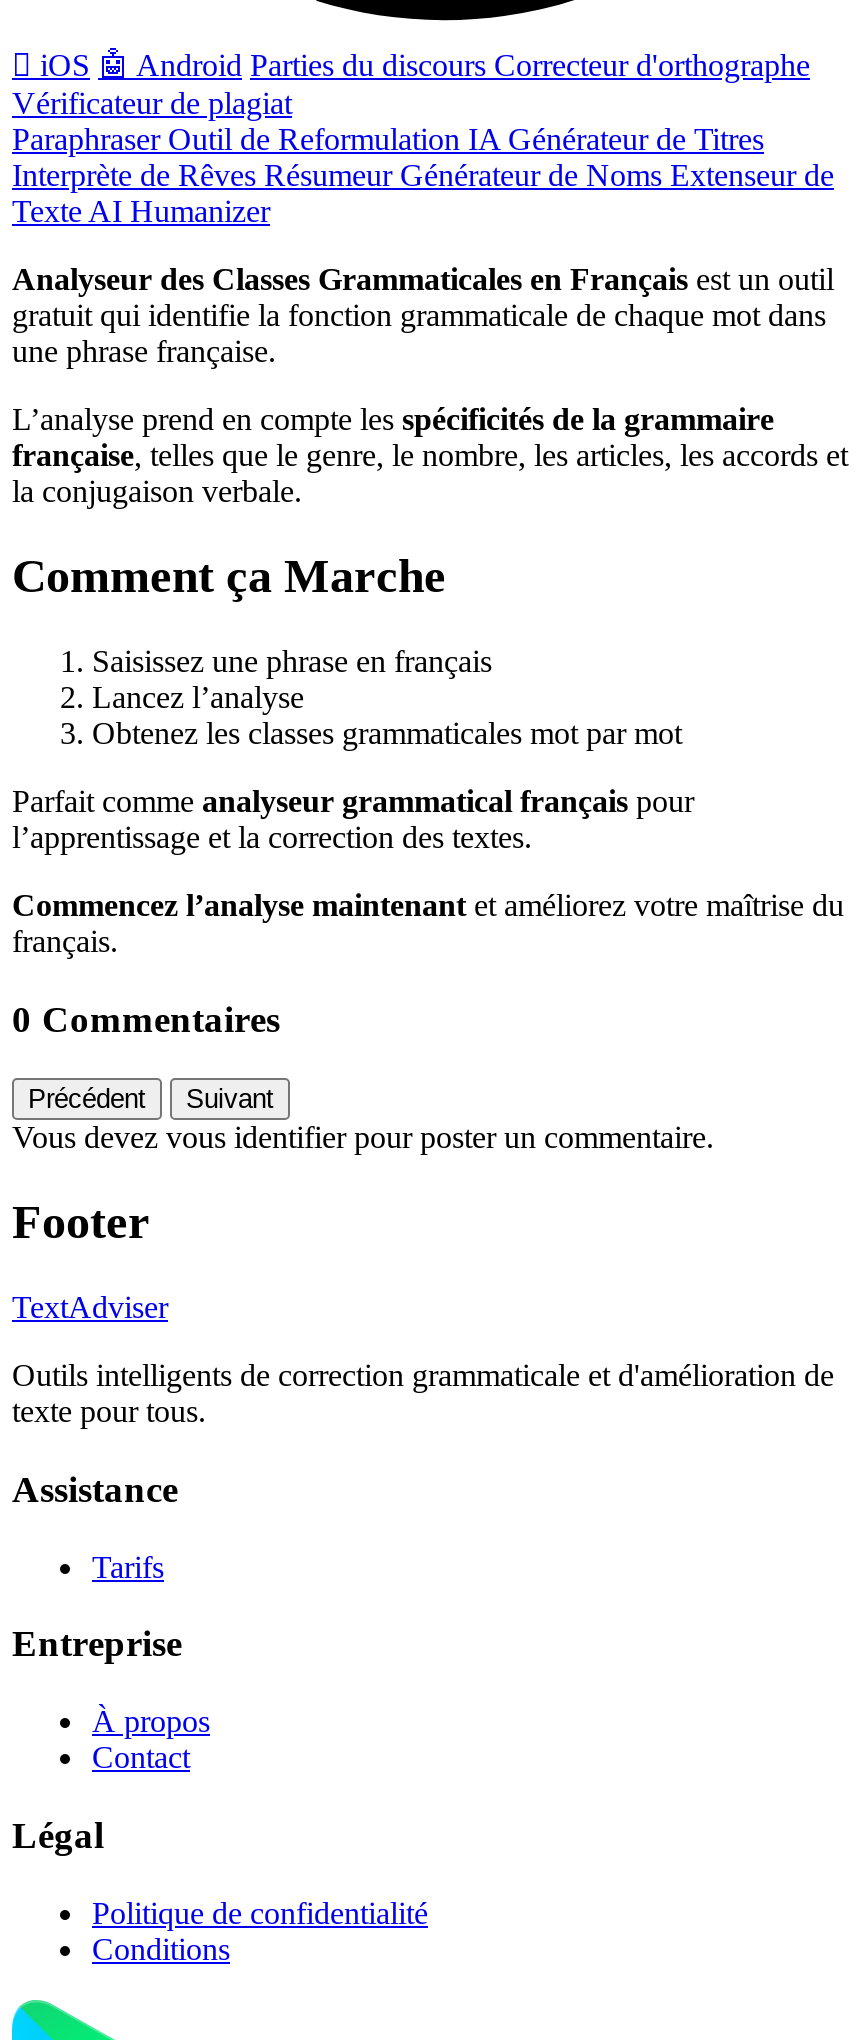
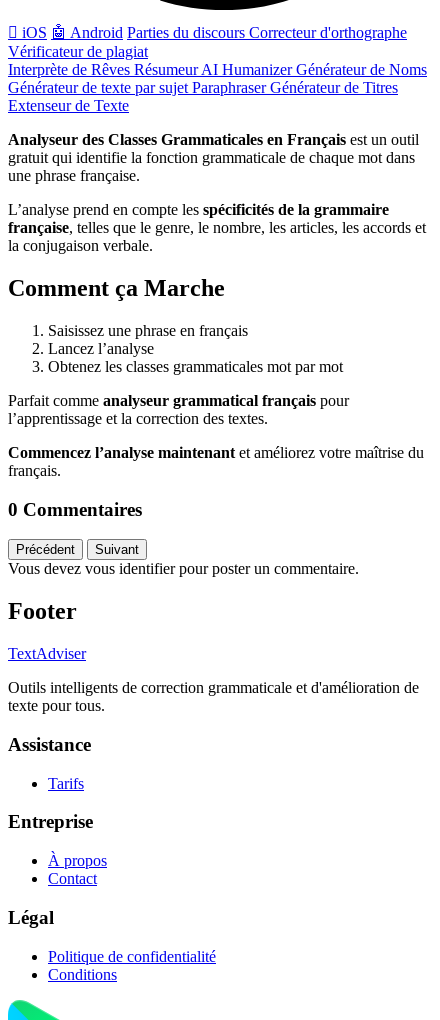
[12,122,834,228] Paraphraser Outil de Reformulation IA Générateur de Titres | Interprète de Rêves Résumeur Générateur de Noms Extenseur de | Texte AI Humanizer -> [8,61,427,114] Interprète de Rêves Résumeur AI Humanizer Générateur de Noms | Générateur de texte par sujet Paraphraser Générateur de Titres | Extenseur de Texte

